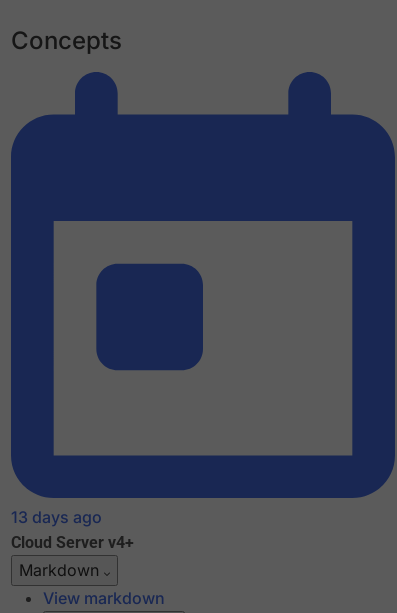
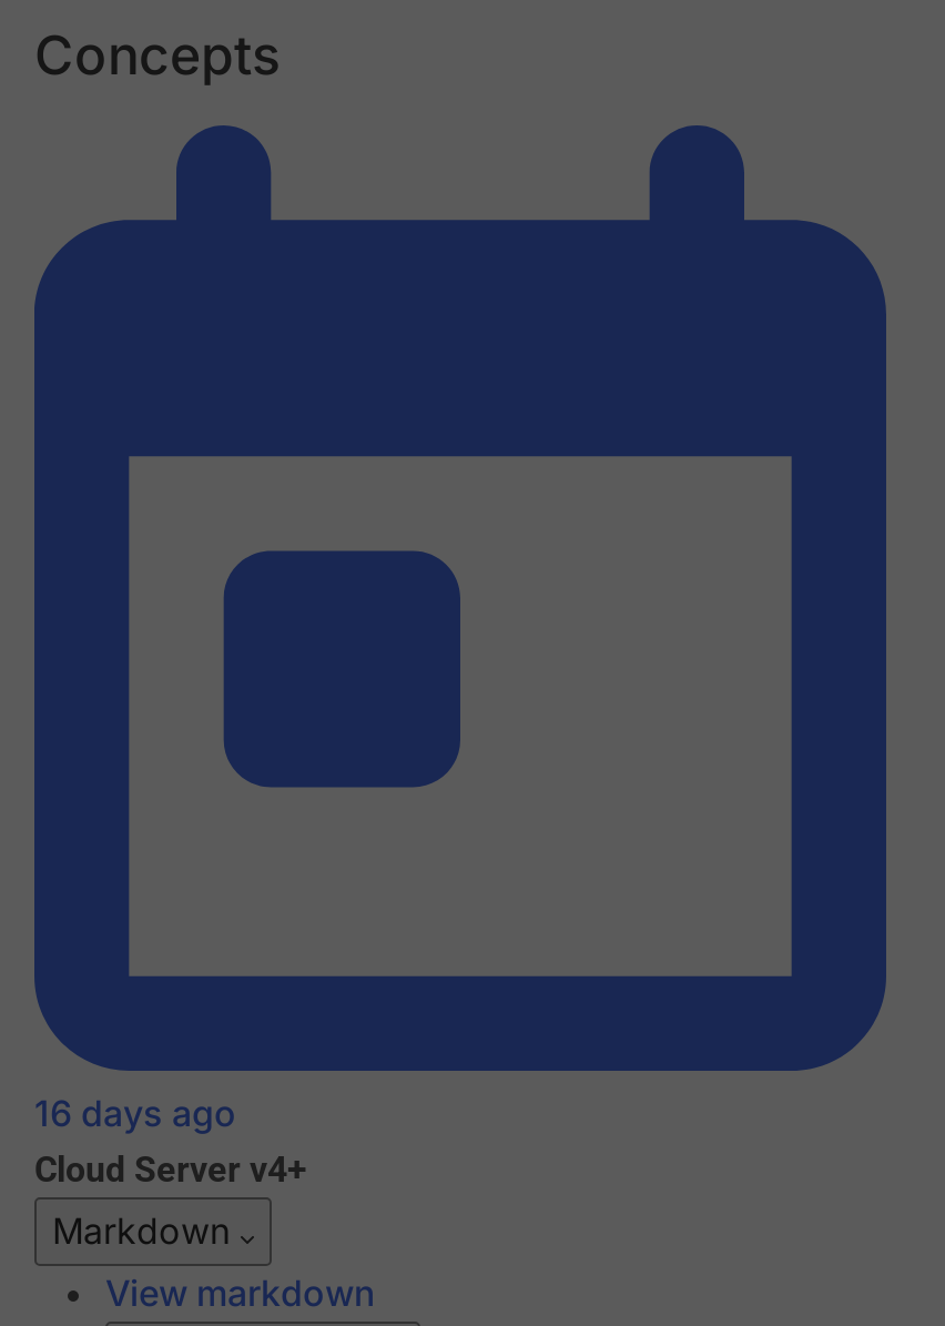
[11,507,102,527] 13 days ago -> [34,1092,236,1136] 16 days ago

